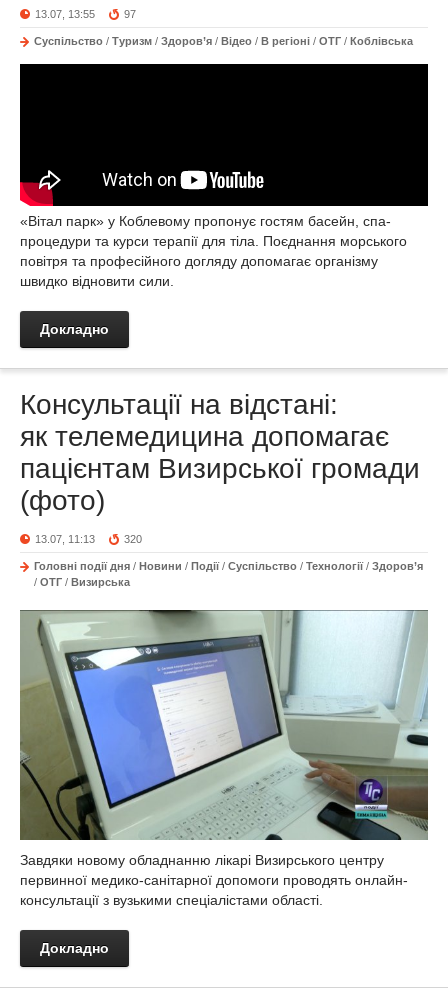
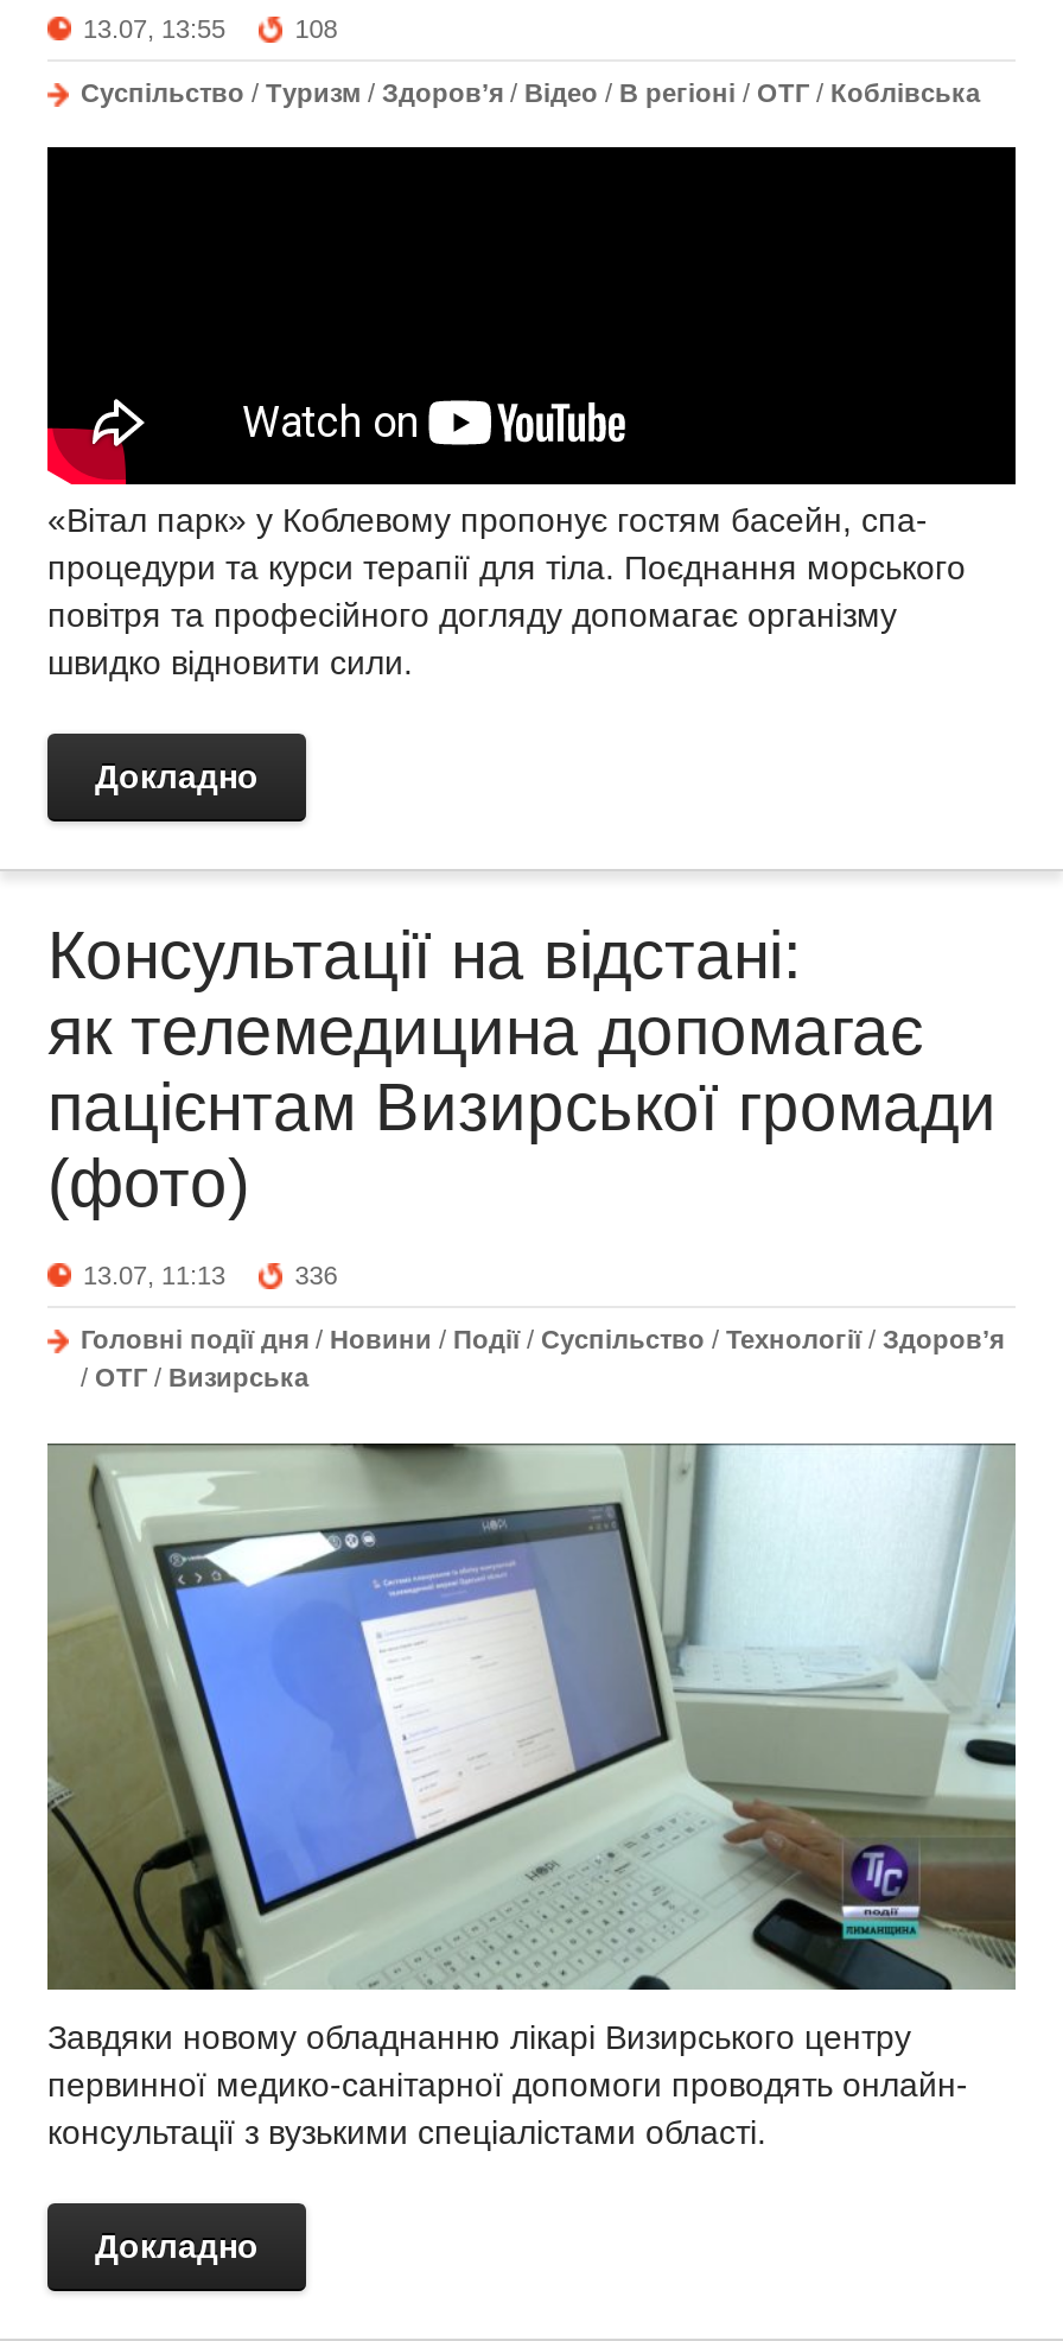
[124,8,136,20] 97 -> [295,15,337,43] 108
[124,533,142,545] 320 -> [295,1261,337,1290] 336

